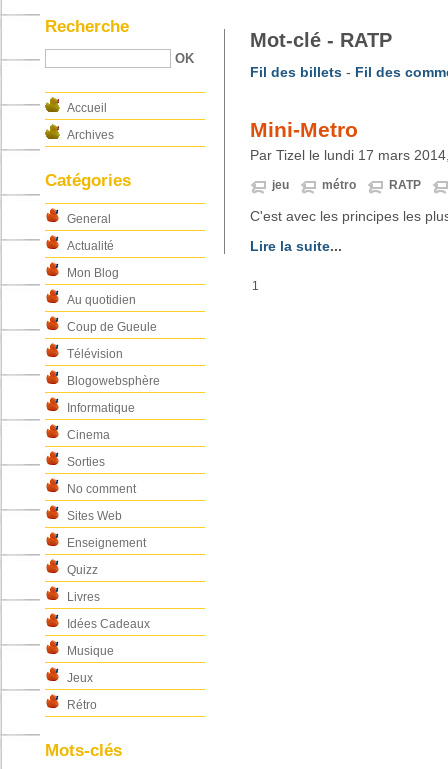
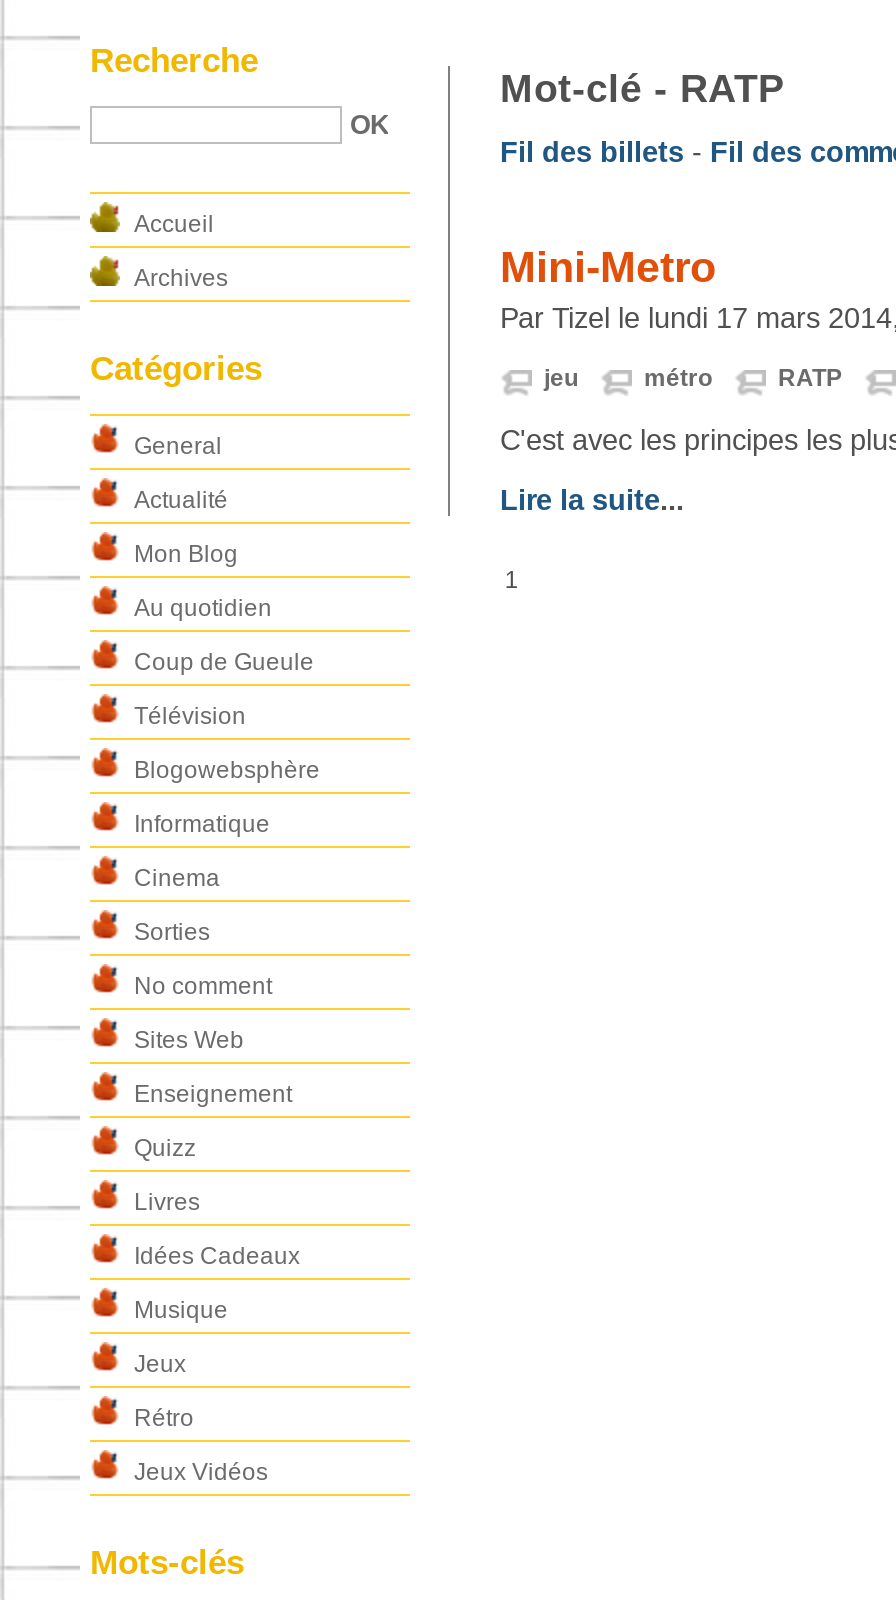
none -> [134,1458,268,1486] Jeux Vidéos

